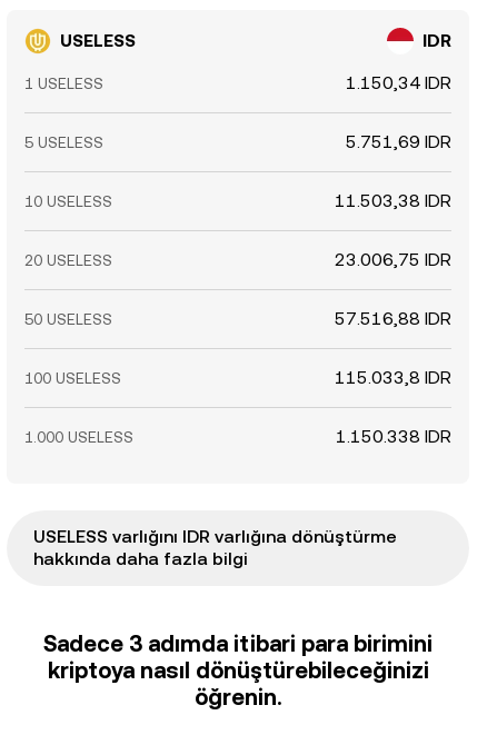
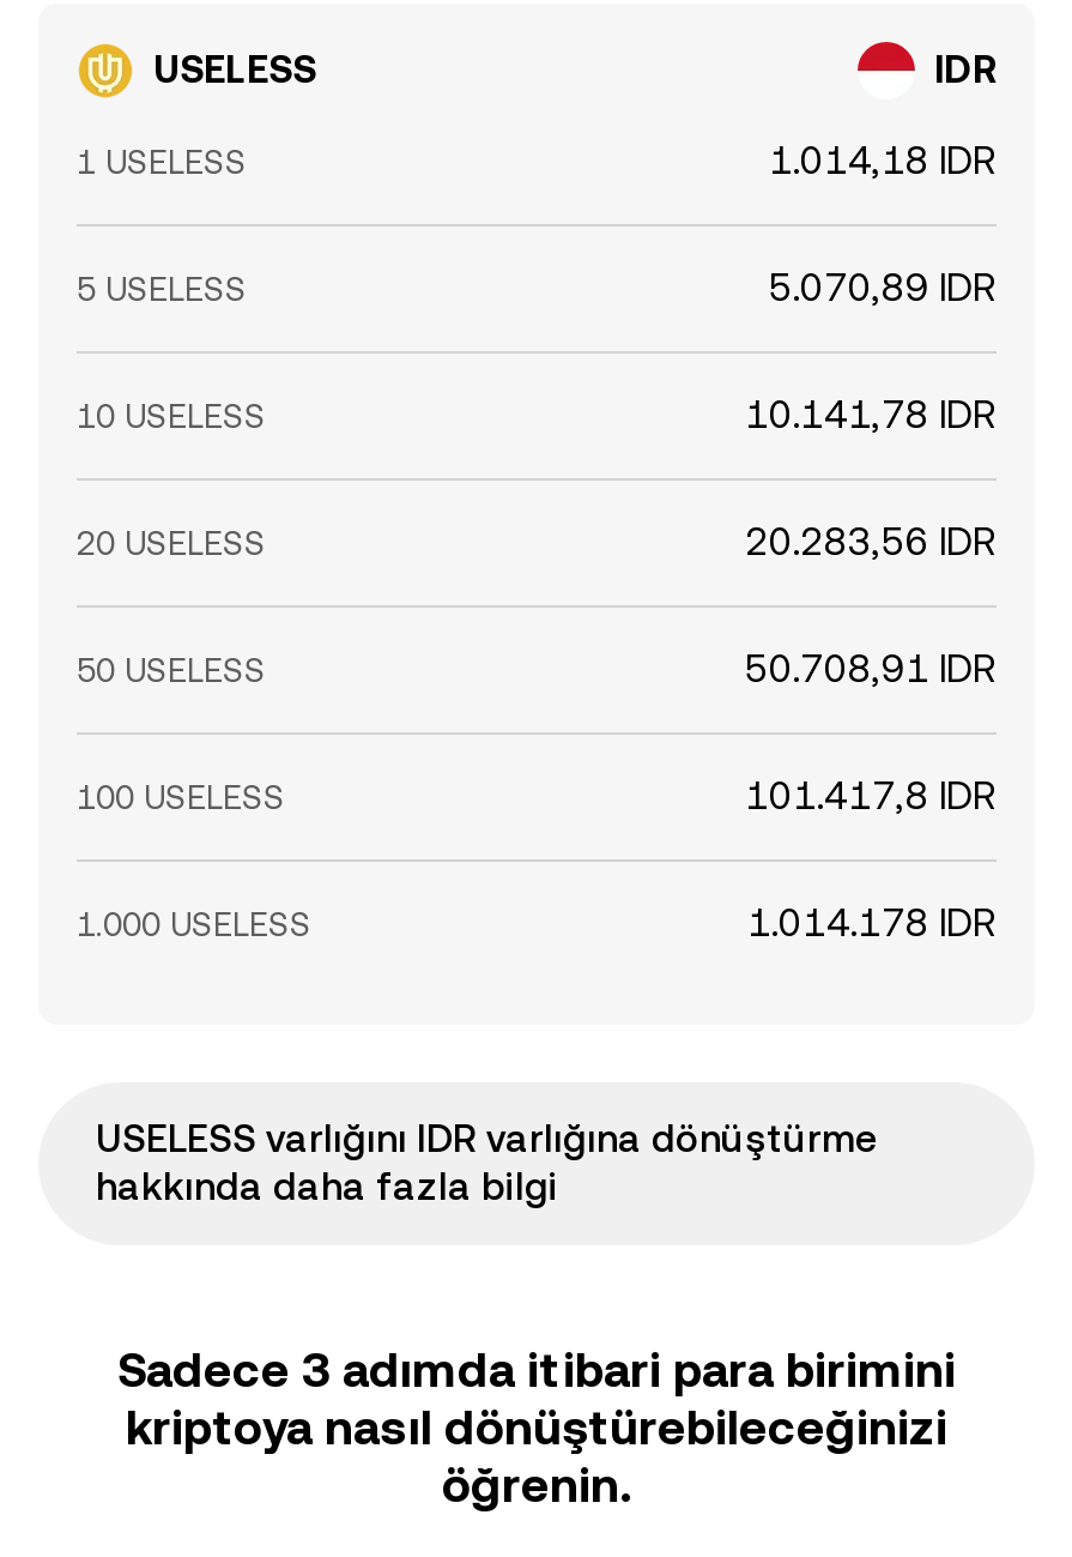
[346,72,451,93] 1.150,34 IDR -> [769,138,997,183] 1.014,18 IDR
[346,131,451,152] 5.751,69 IDR -> [769,265,997,310] 5.070,89 IDR
[335,190,451,211] 11.503,38 IDR -> [745,392,997,437] 10.141,78 IDR
[335,249,451,270] 23.006,75 IDR -> [745,519,997,565] 20.283,56 IDR
[335,308,451,329] 57.516,88 IDR -> [745,646,997,692] 50.708,91 IDR
[335,367,451,388] 115.033,8 IDR -> [745,773,997,819] 101.417,8 IDR
[336,426,451,447] 1.150.338 IDR -> [747,900,997,946] 1.014.178 IDR

